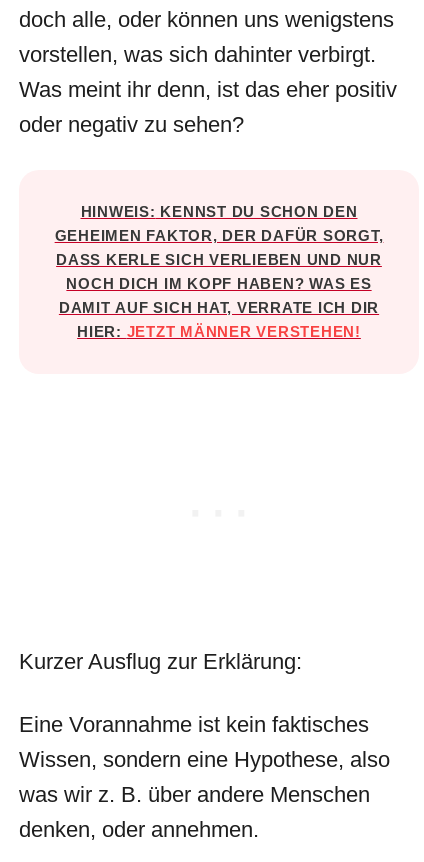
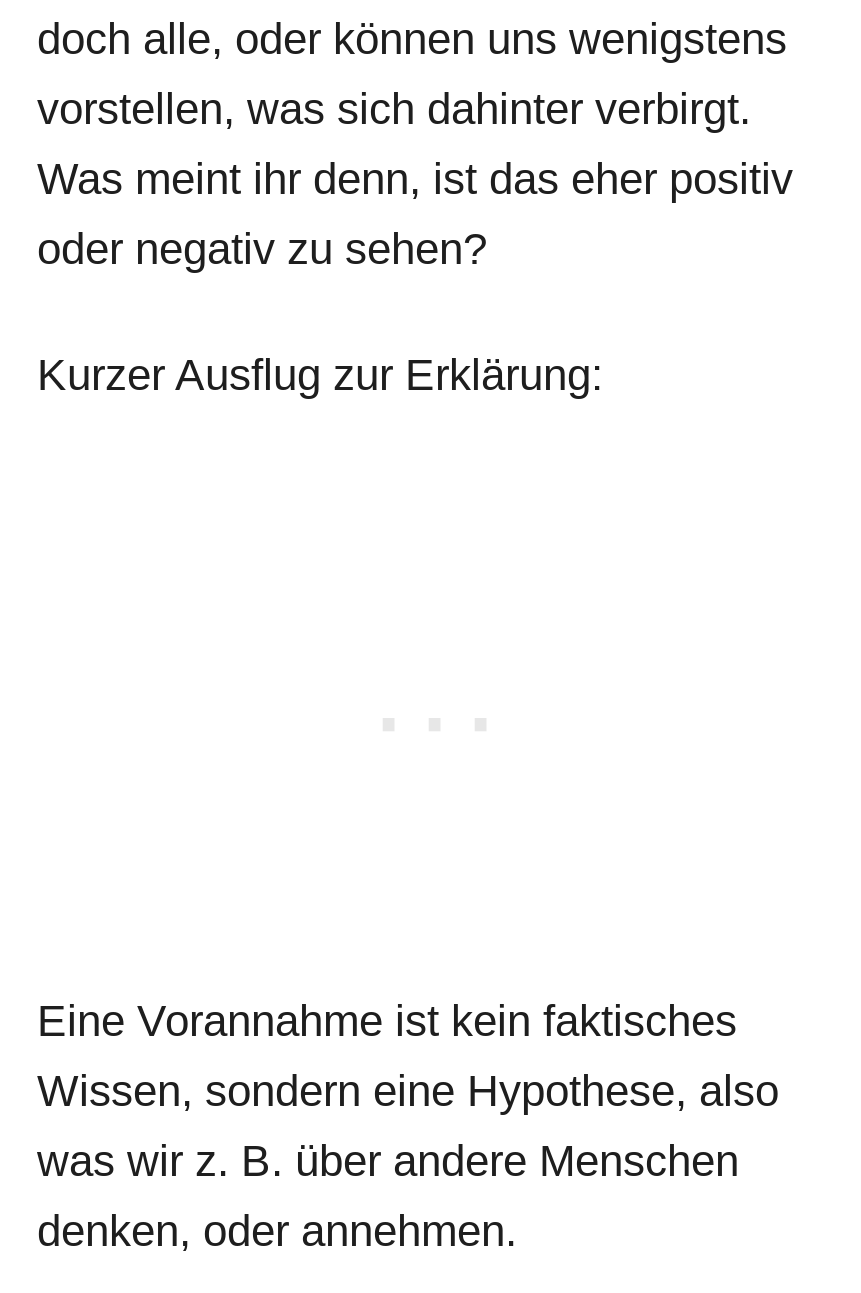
[55,203,383,340] HINWEIS: KENNST DU SCHON DEN | GEHEIMEN FAKTOR, DER DAFÜR SORGT, | DASS KERLE SICH VERLIEBEN UND NUR | NOCH DICH IM KOPF HABEN? WAS ES | DAMIT AUF SICH HAT, VERRATE ICH DIR | HIER: JETZT MÄNNER VERSTEHEN! -> none
moved [19,649,302,674] -> [37,350,603,400]: Kurzer Ausflug zur Erklärung:

